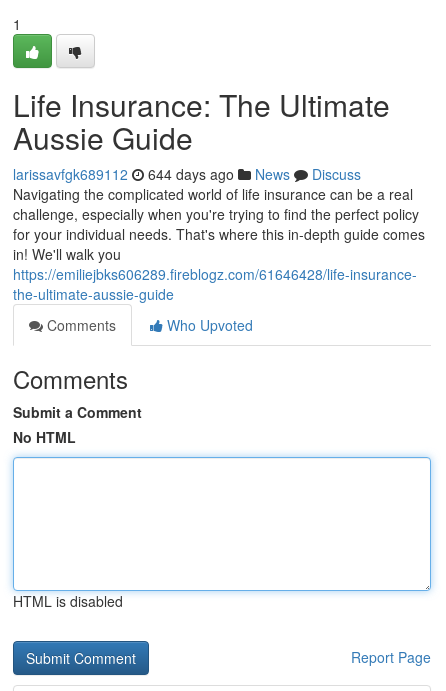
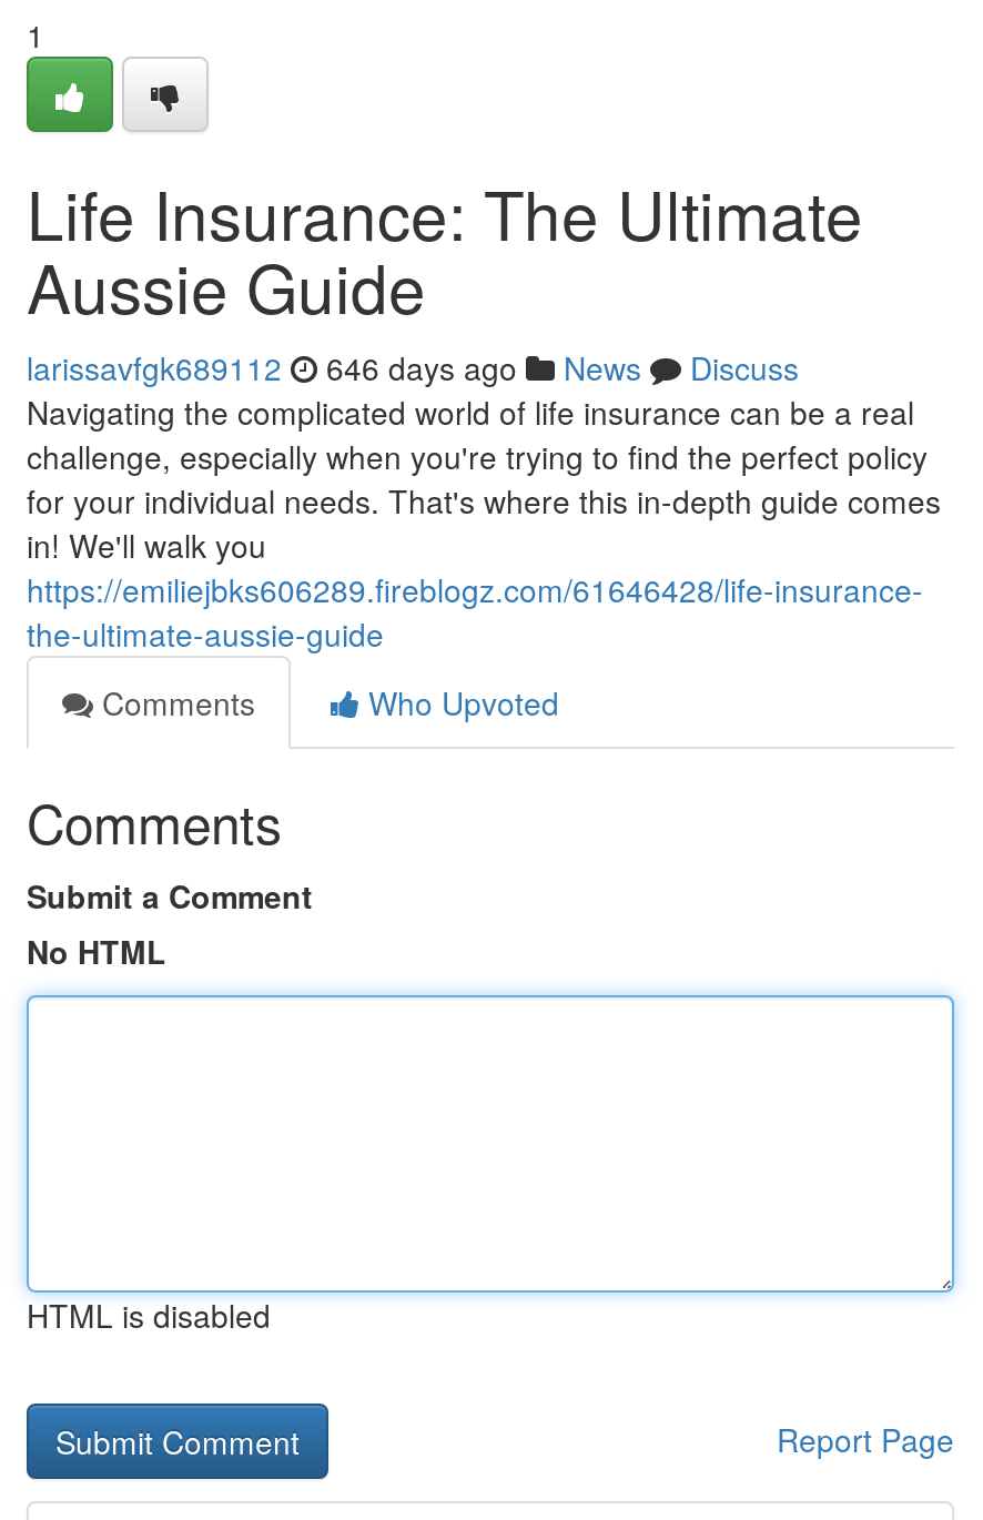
[13,164,361,184] larissavfgk689112 644 days ago News Discuss -> [27,345,799,389] larissavfgk689112 646 days ago News Discuss

